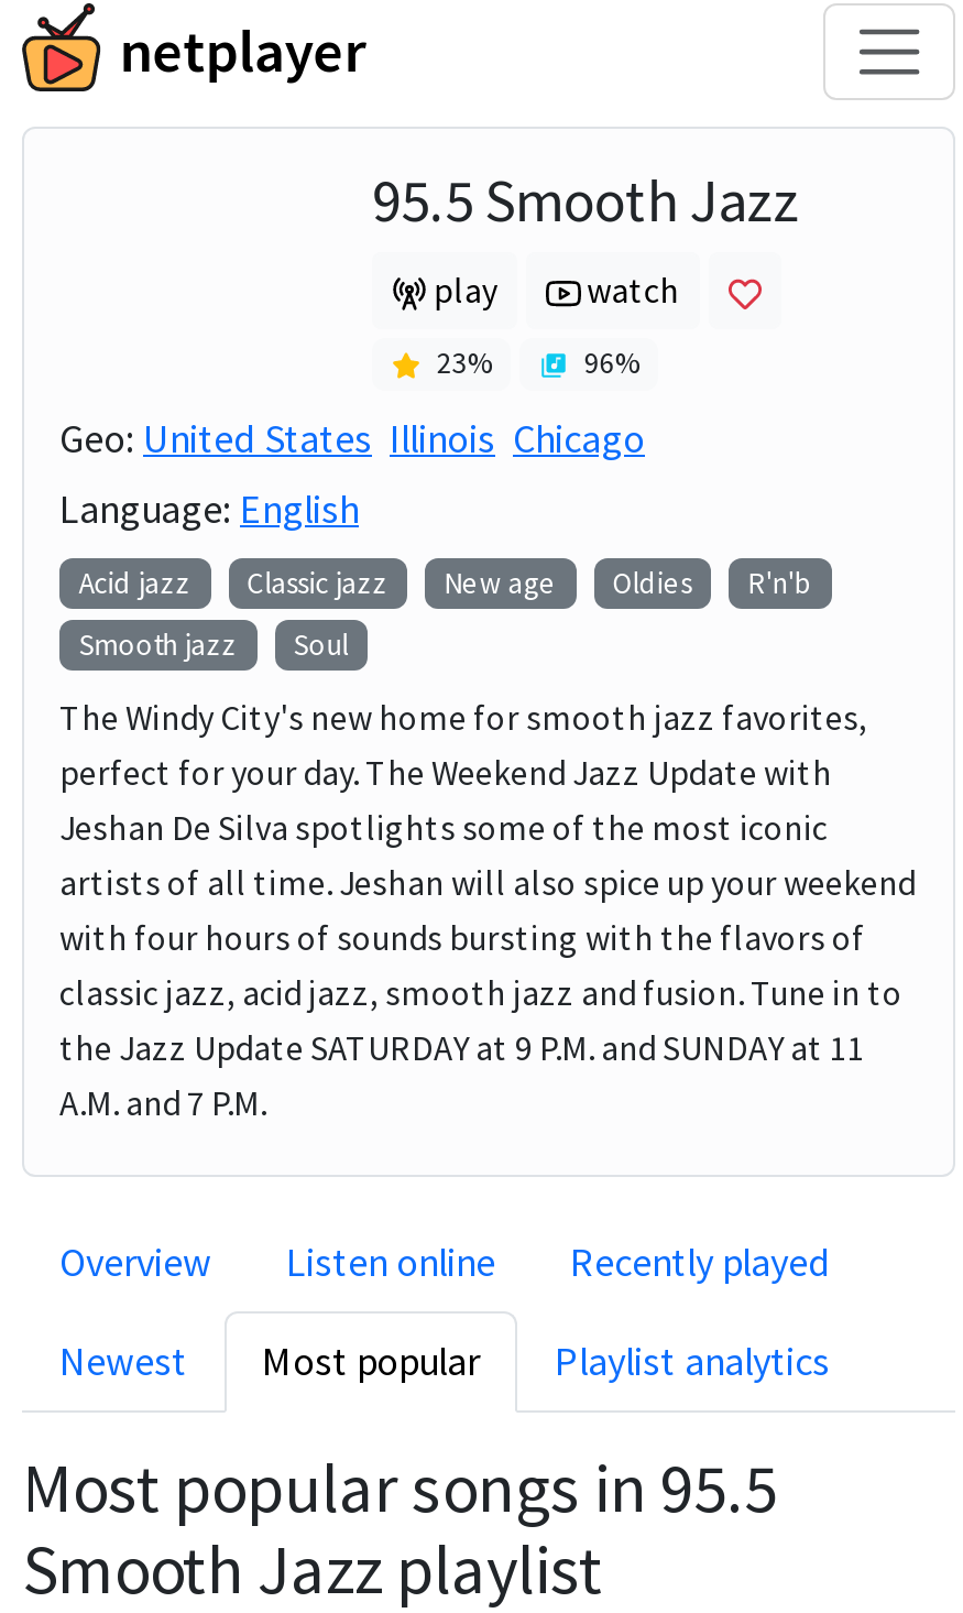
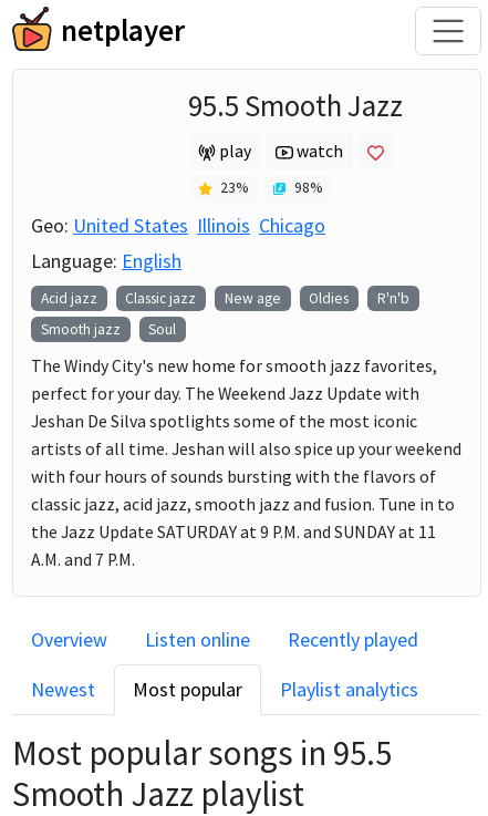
[584,344,639,382] 96% -> [295,178,322,197] 98%

